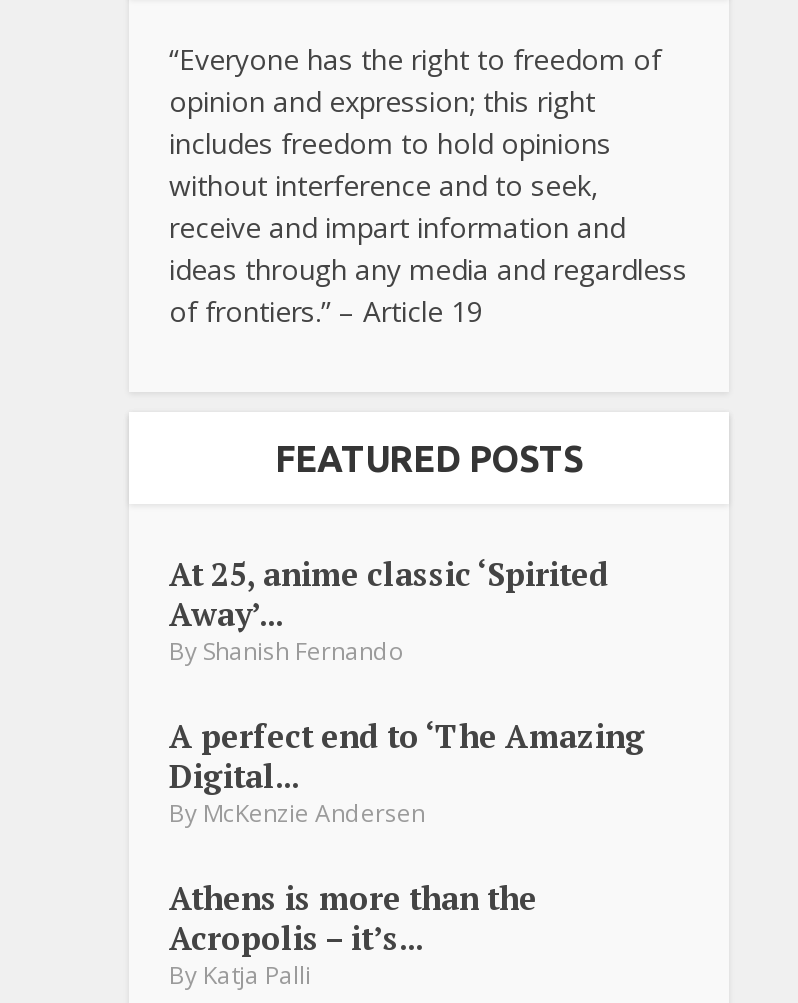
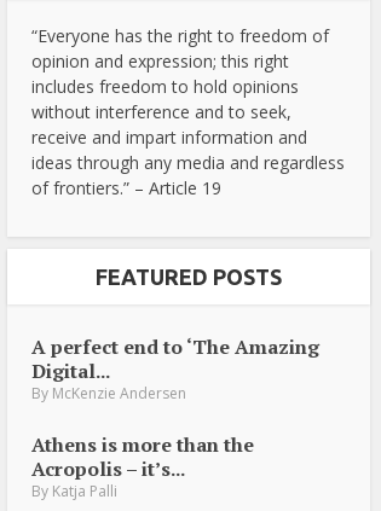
[169,551,609,667] At 25, anime classic ‘Spirited | Away’... | By Shanish Fernando -> none

